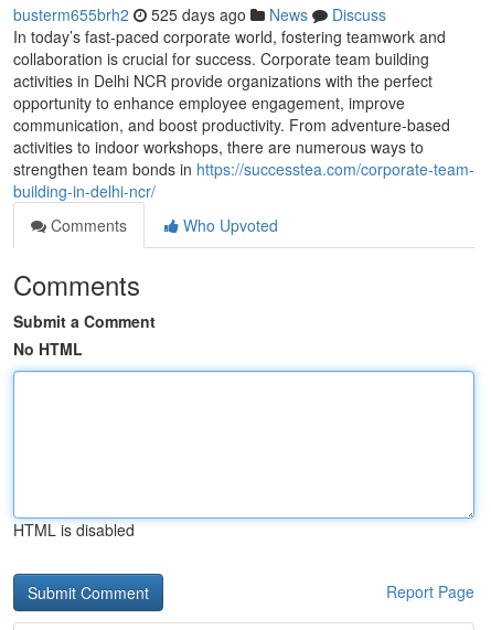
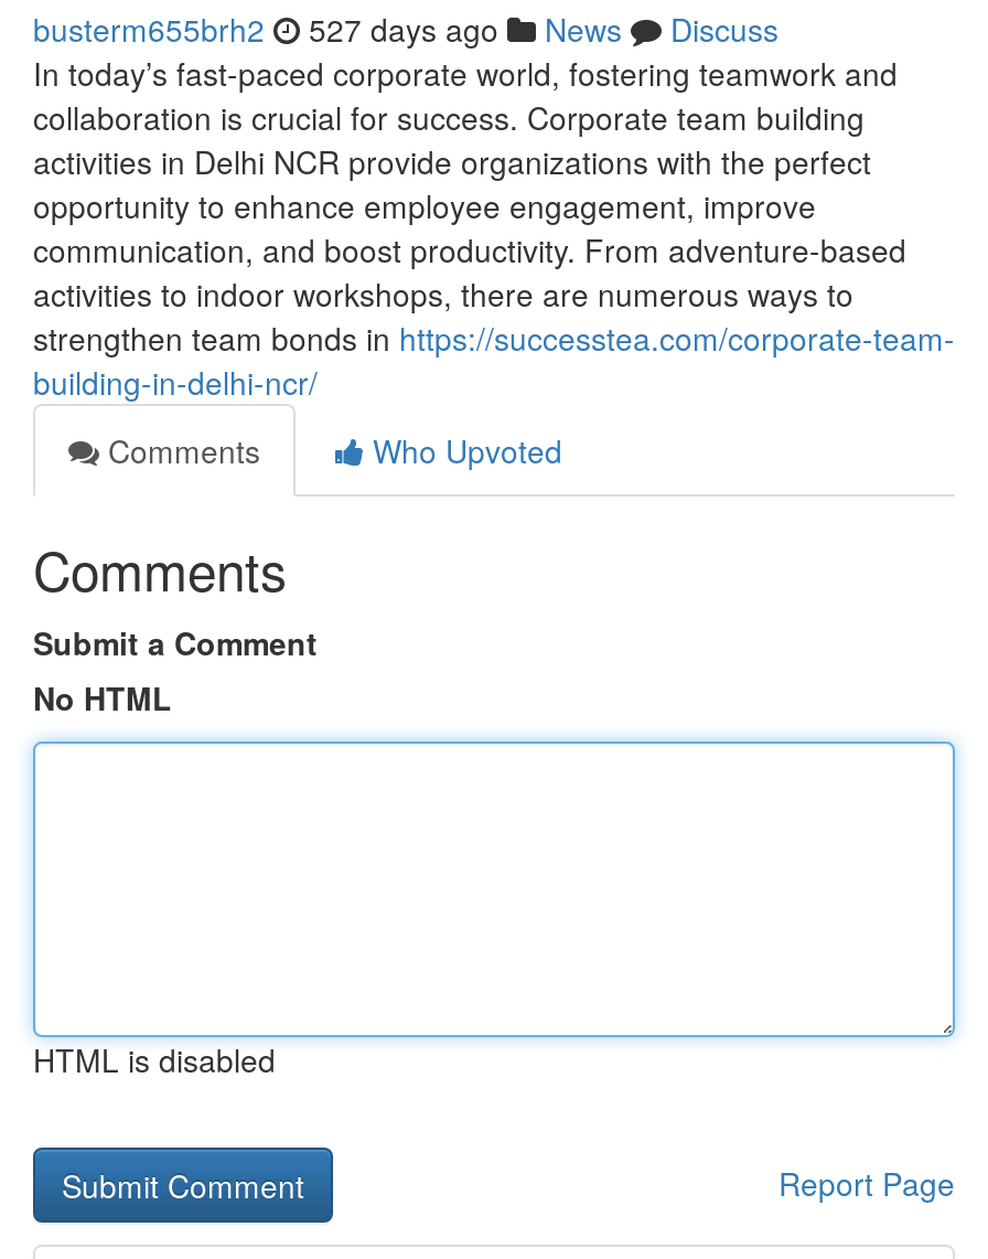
[13,3,386,25] busterm655brh2 525 days ago News Discuss -> [33,7,778,51] busterm655brh2 527 days ago News Discuss

